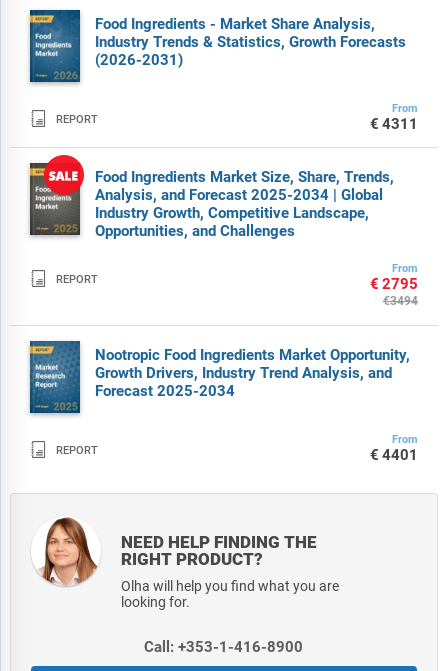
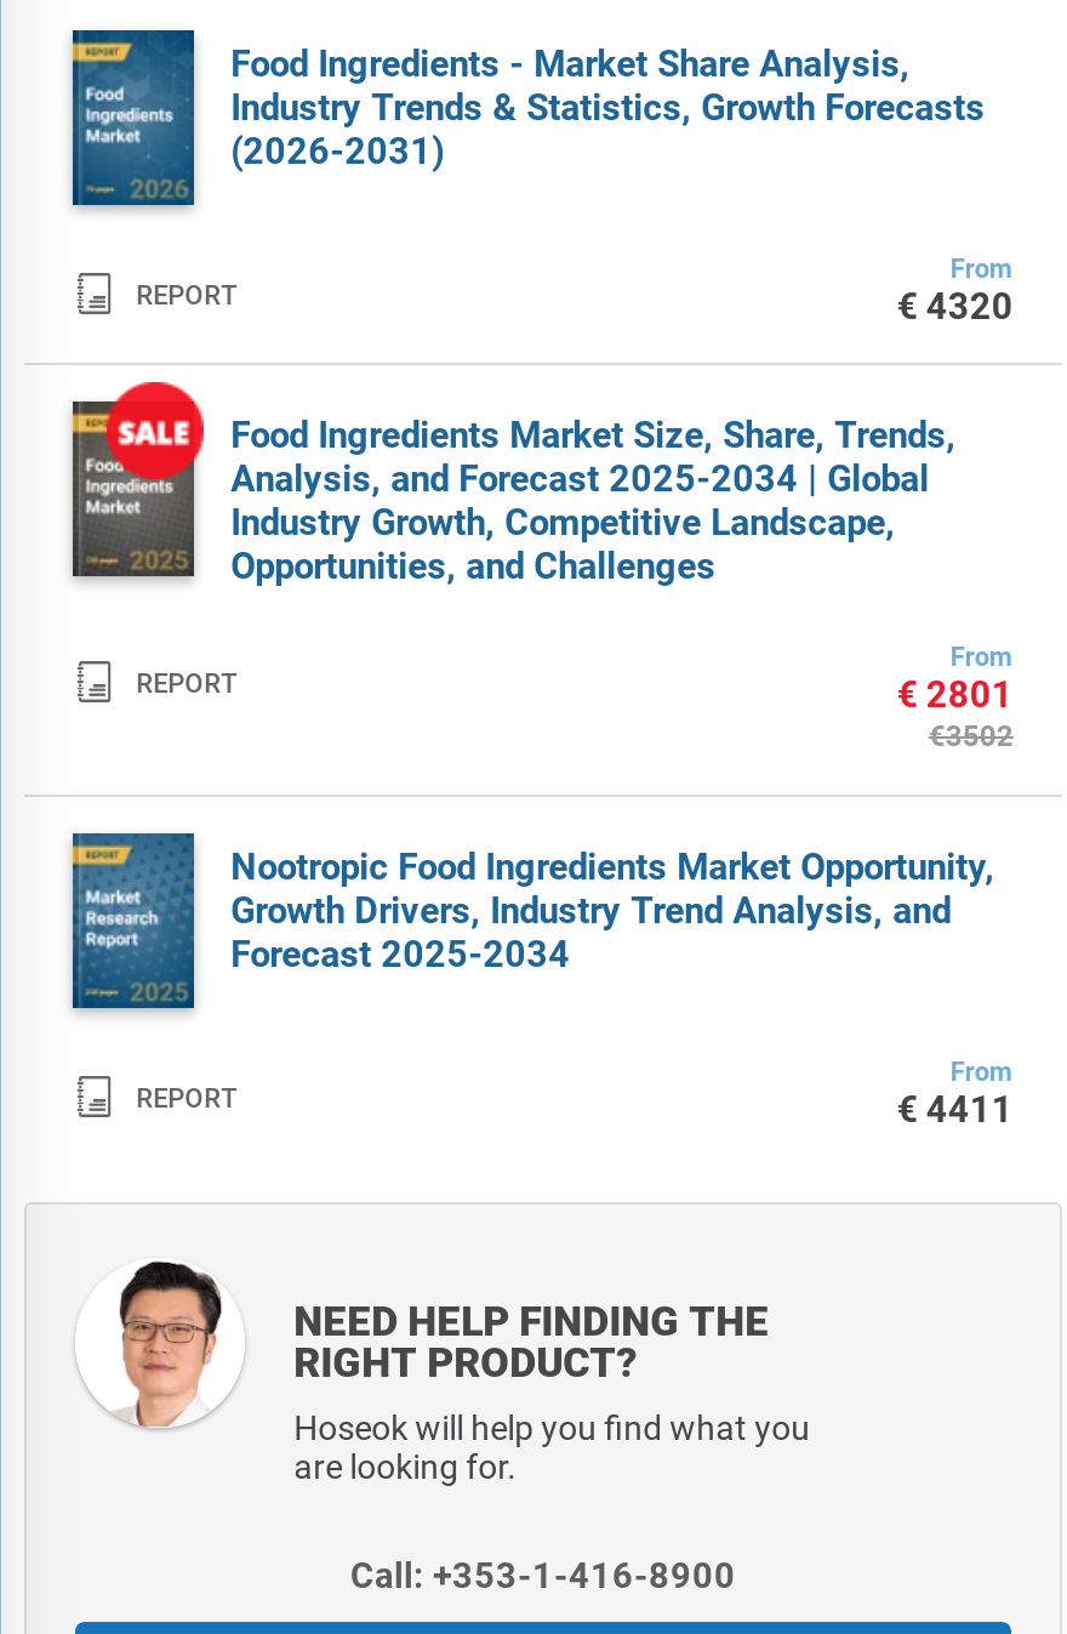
[382,115,418,133] €4311 -> [926,285,1013,329] €4320
[382,275,418,293] €2795 -> [926,673,1013,717] €2801
[383,294,418,308] €3494 -> [929,719,1013,753] €3502
[382,446,418,464] €4401 -> [926,1088,1013,1132] €4411
[39,517,339,610] [image] | Olha will help you find what you are | looking for. -> [95,1260,810,1486] [image] | Hoseok will help you find what you | are looking for.

